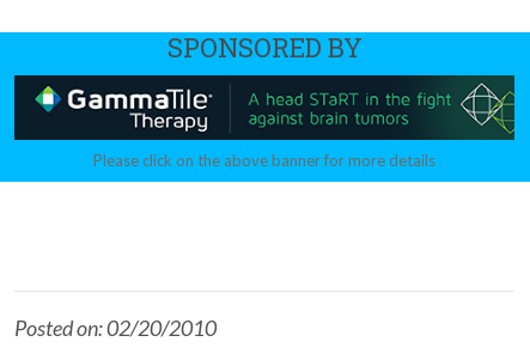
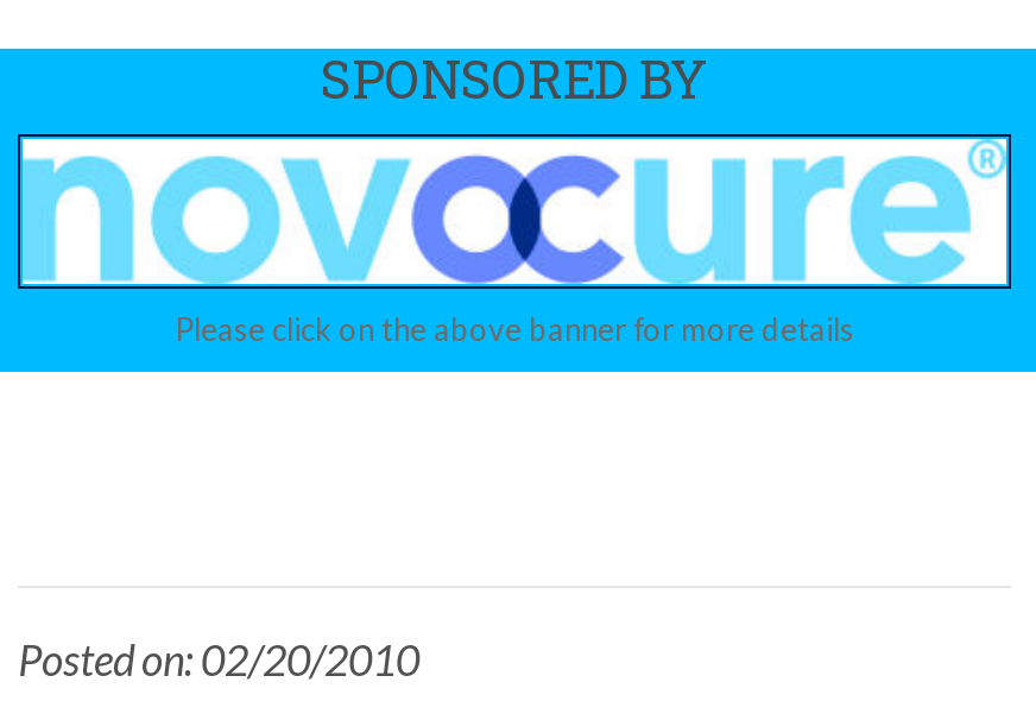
[14,75,514,140] [image] -> [20,137,1011,286] [image]

